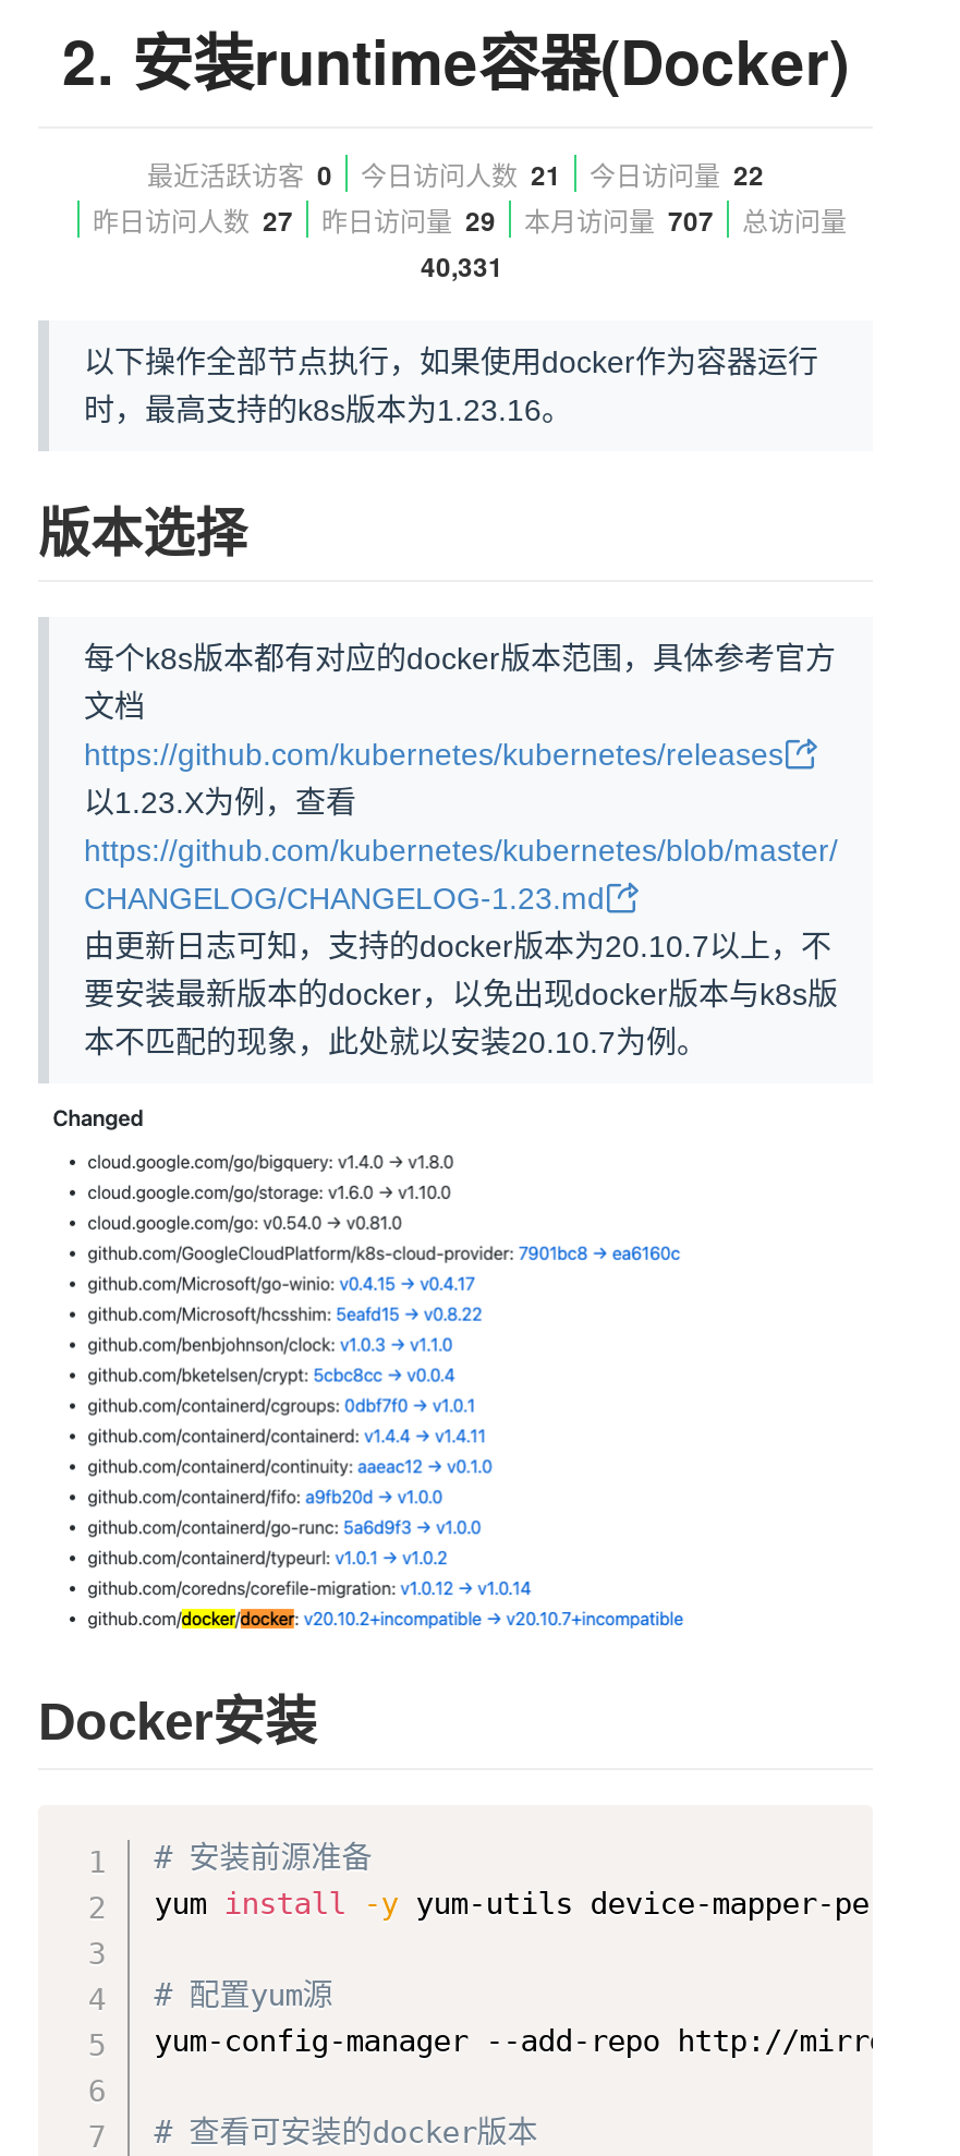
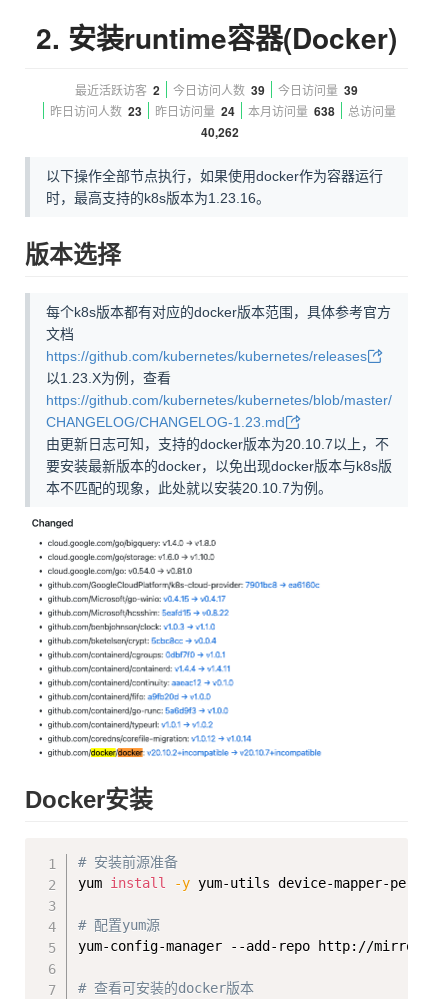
[147,155,332,194] 最近活跃访客 0 -> [75,81,160,99] 最近活跃访客 2
[361,155,561,194] 今日访问人数 21 -> [173,81,265,99] 今日访问人数 39
[590,155,764,194] 今日访问量 22 -> [278,81,358,99] 今日访问量 39
[93,201,293,240] 昨日访问人数 27 -> [50,102,142,120] 昨日访问人数 23
[321,201,496,240] 昨日访问量 29 -> [155,102,235,120] 昨日访问量 24
[524,201,714,240] 本月访问量 707 -> [248,102,335,120] 本月访问量 638
[421,246,503,286] 40,331 -> [200,123,238,141] 40,262

